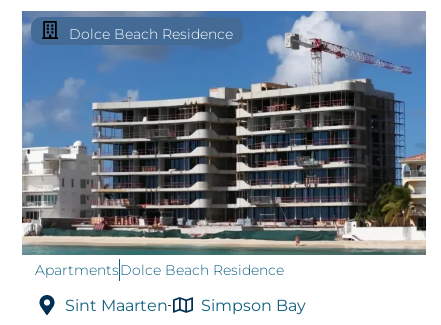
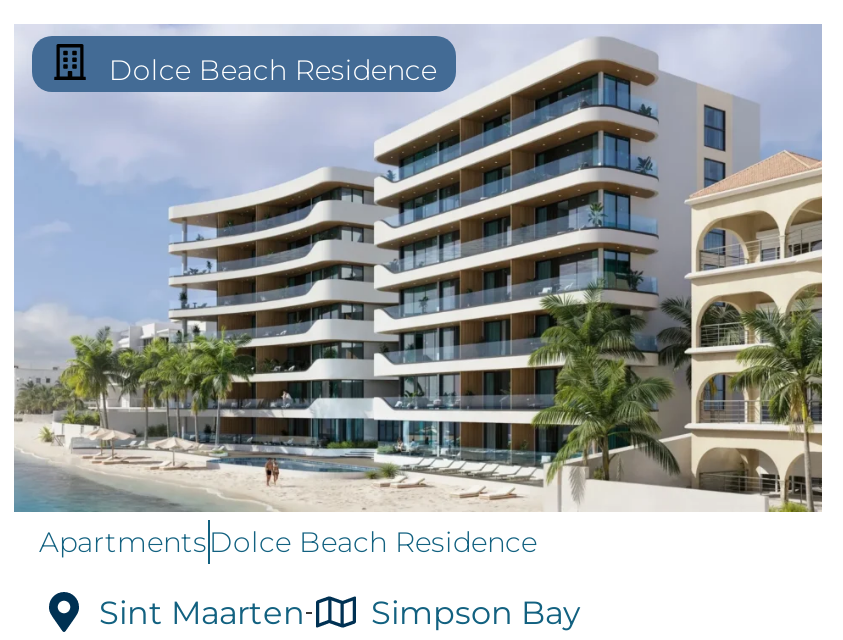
[21,10,427,256] [image] -> [14,23,824,515] [image]

